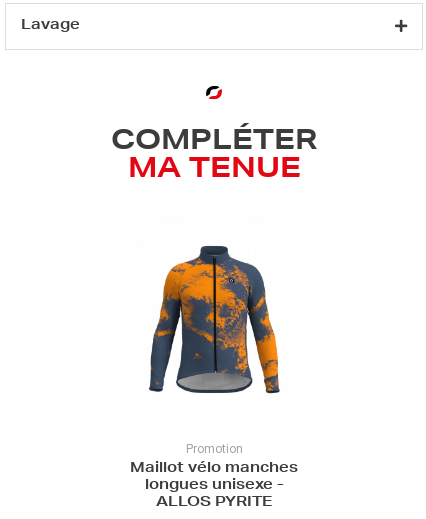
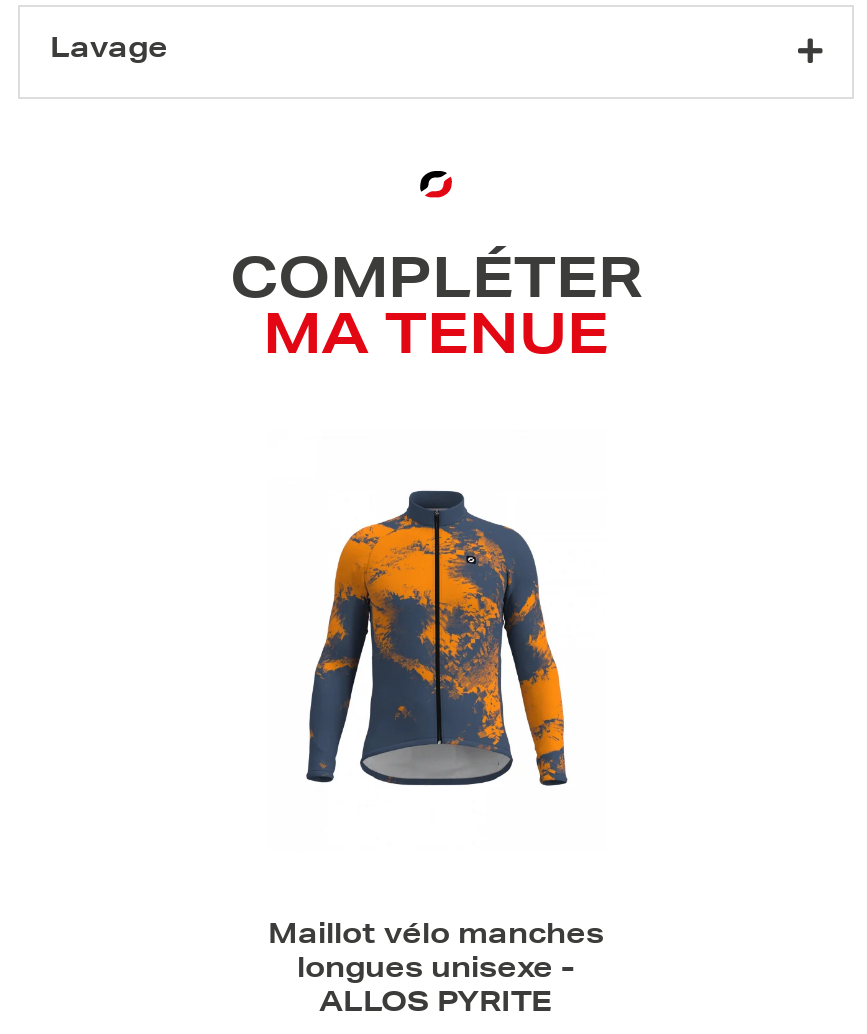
[185,442,242,456] Promotion -> none

